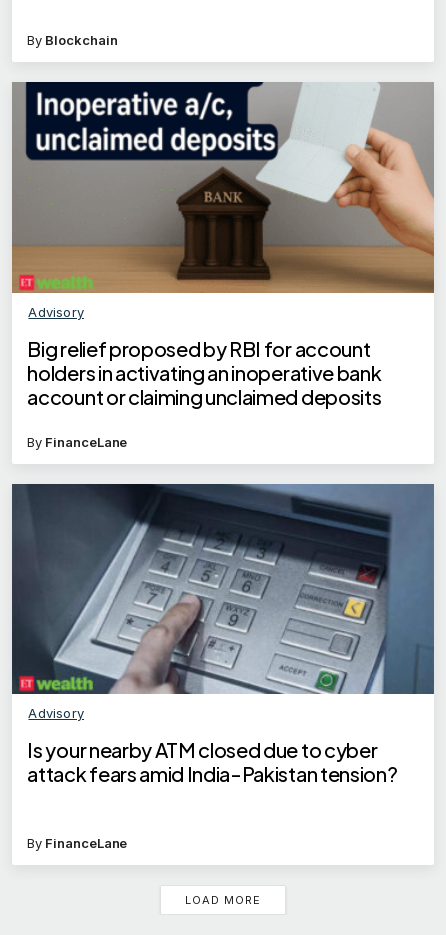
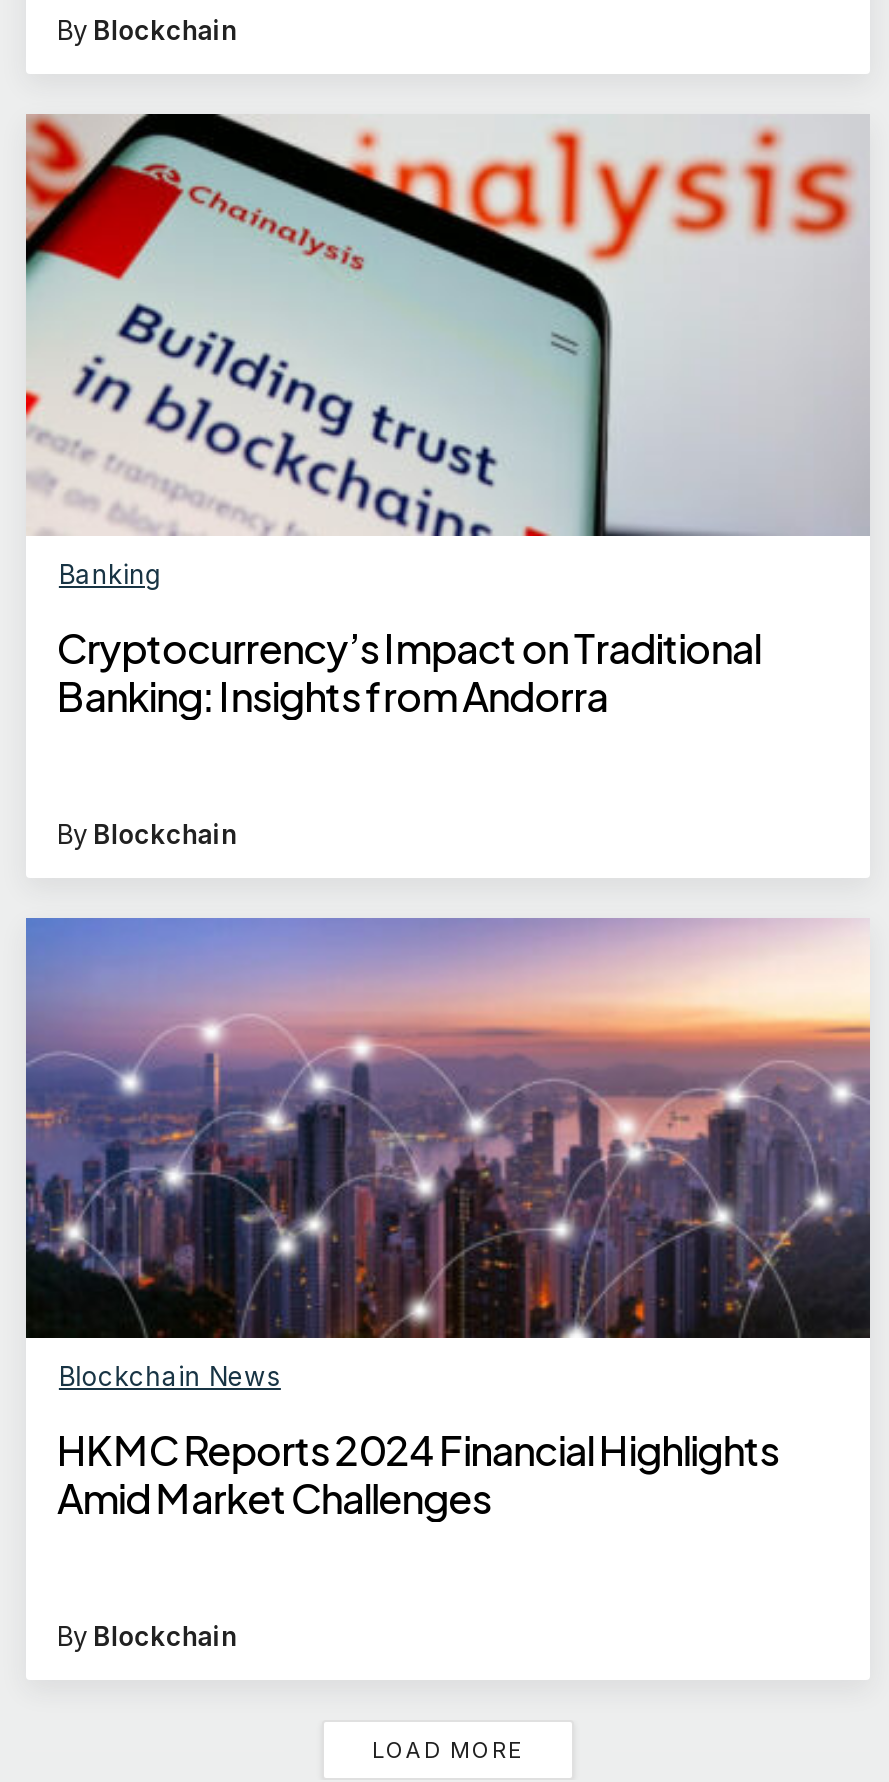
[11,81,434,320] [image] | Advisory -> [24,114,868,589] [image] | Banking
[27,336,381,409] Big relief proposed by RBI for account | holders in activating an inoperative bank | account or claiming unclaimed deposits -> [57,621,761,719] Cryptocurrency’s Impact on Traditional | Banking: Insights from Andorra
[27,434,127,450] By FinanceLane -> [57,817,237,849] By Blockchain
[11,483,435,721] [image] | Advisory -> [24,916,872,1392] [image] | Blockchain News
[27,737,397,786] Is your nearby ATM closed due to cyber | attack fears amid India-Pakistan tension? -> [57,1424,779,1522] HKMC Reports 2024 Financial Highlights | Amid Market Challenges
[27,835,127,851] By FinanceLane -> [57,1620,237,1652] By Blockchain

